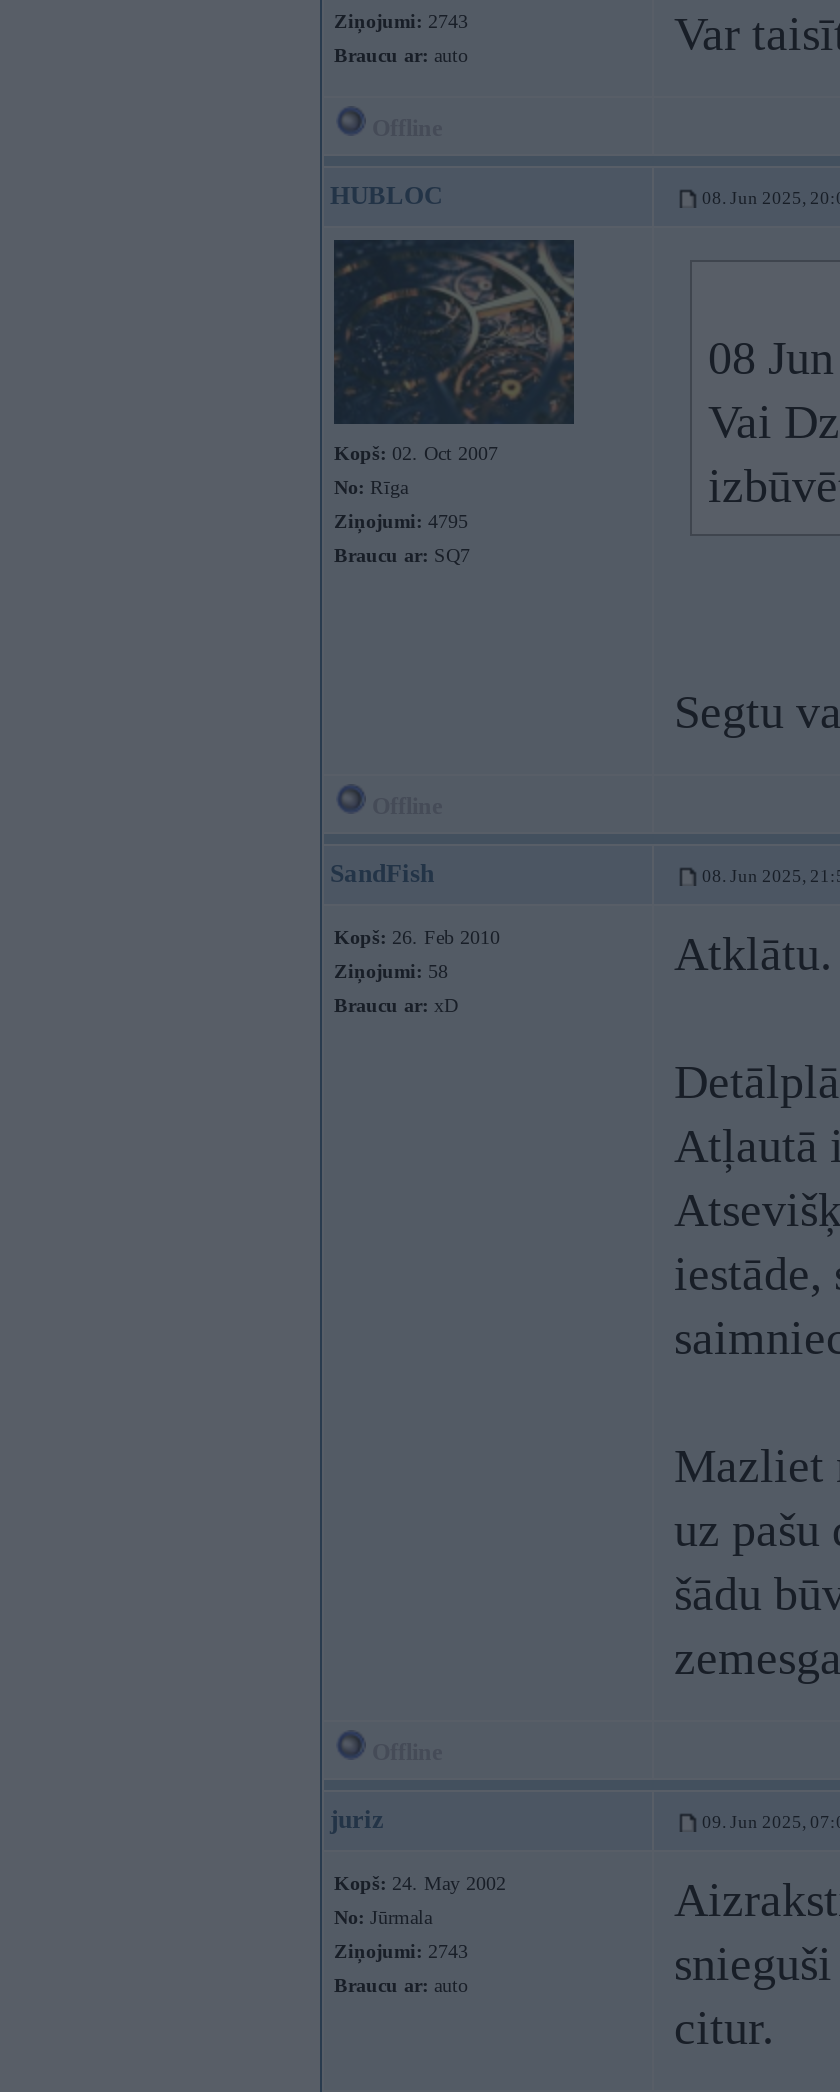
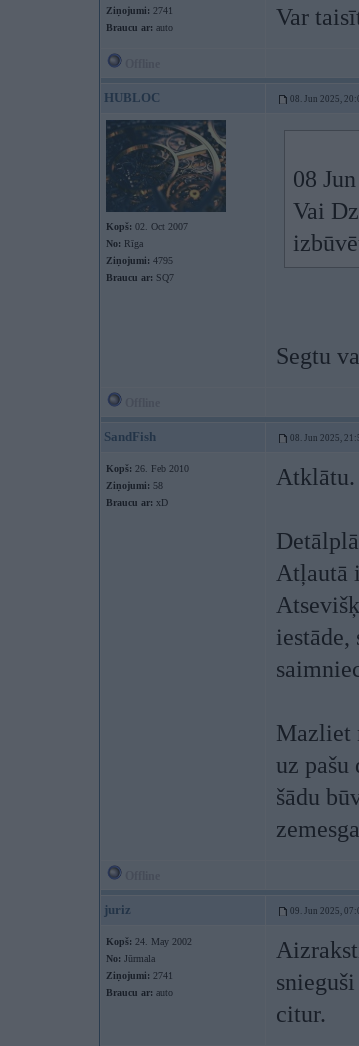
[334,10,468,32] Ziņojumi: 2743 -> [106,5,173,16] Ziņojumi: 2741
[334,1940,468,1962] Ziņojumi: 2743 -> [106,970,173,981] Ziņojumi: 2741

